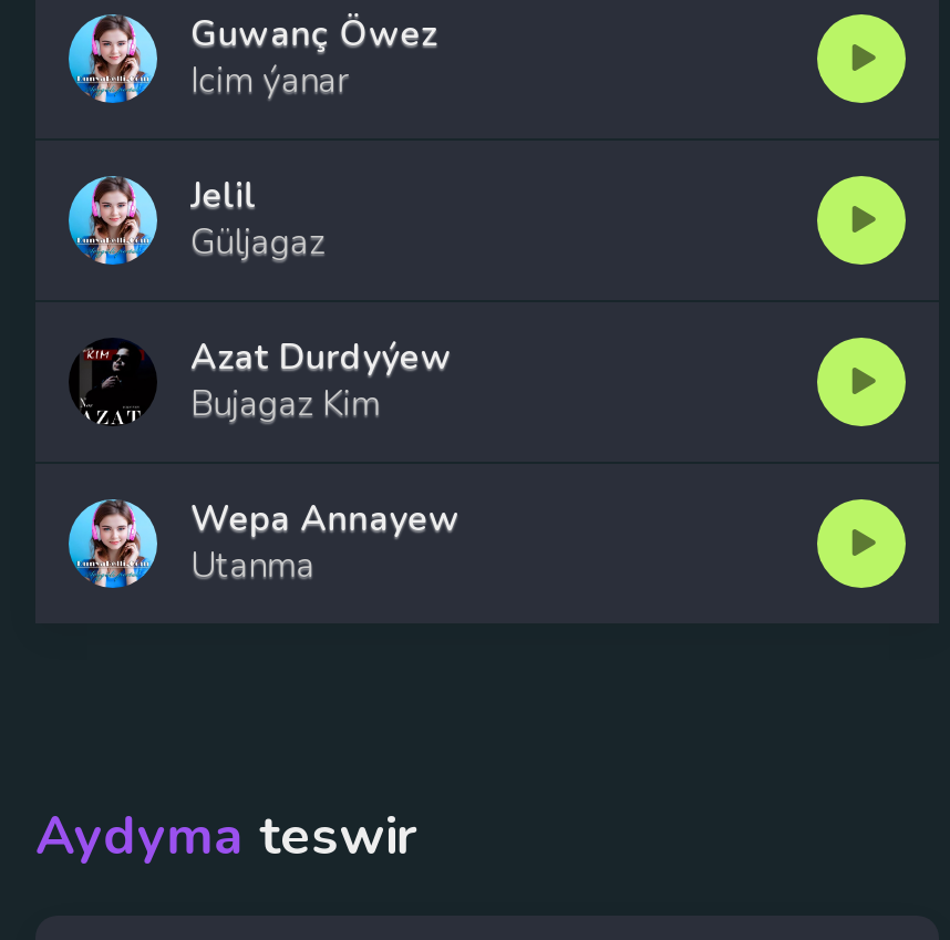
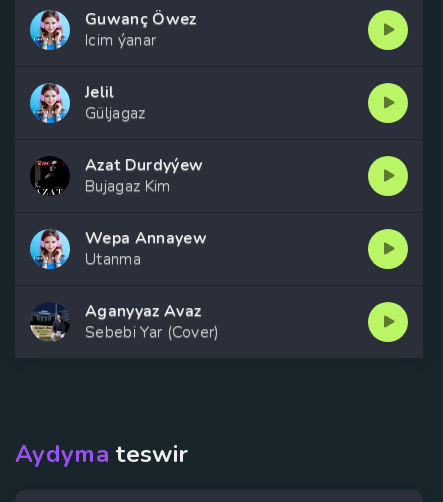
none -> [30,300,220,343] [image] | Aganyyaz Avaz | Sebebi Yar (Cover)

